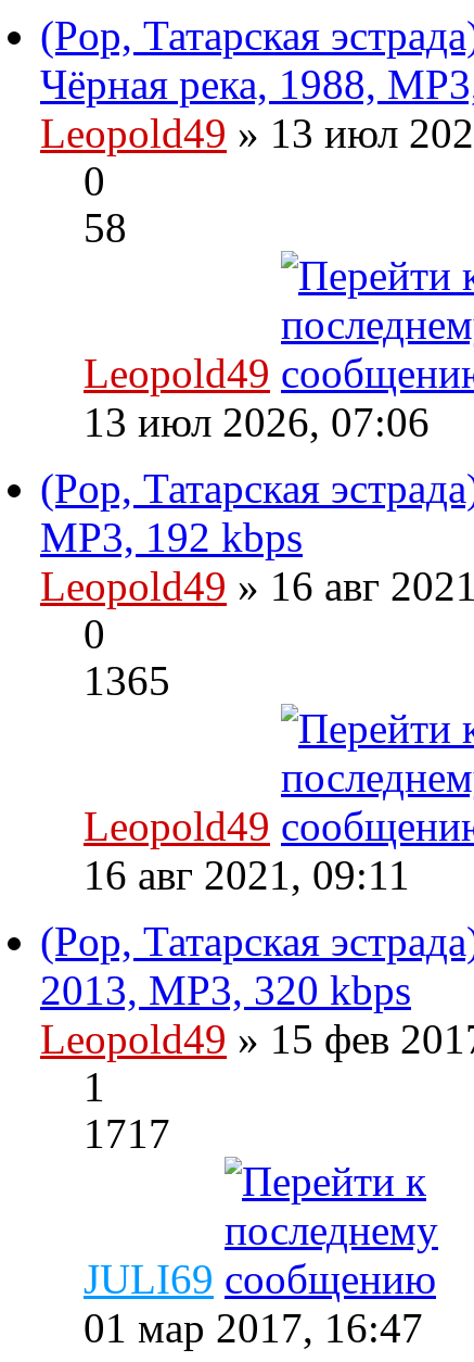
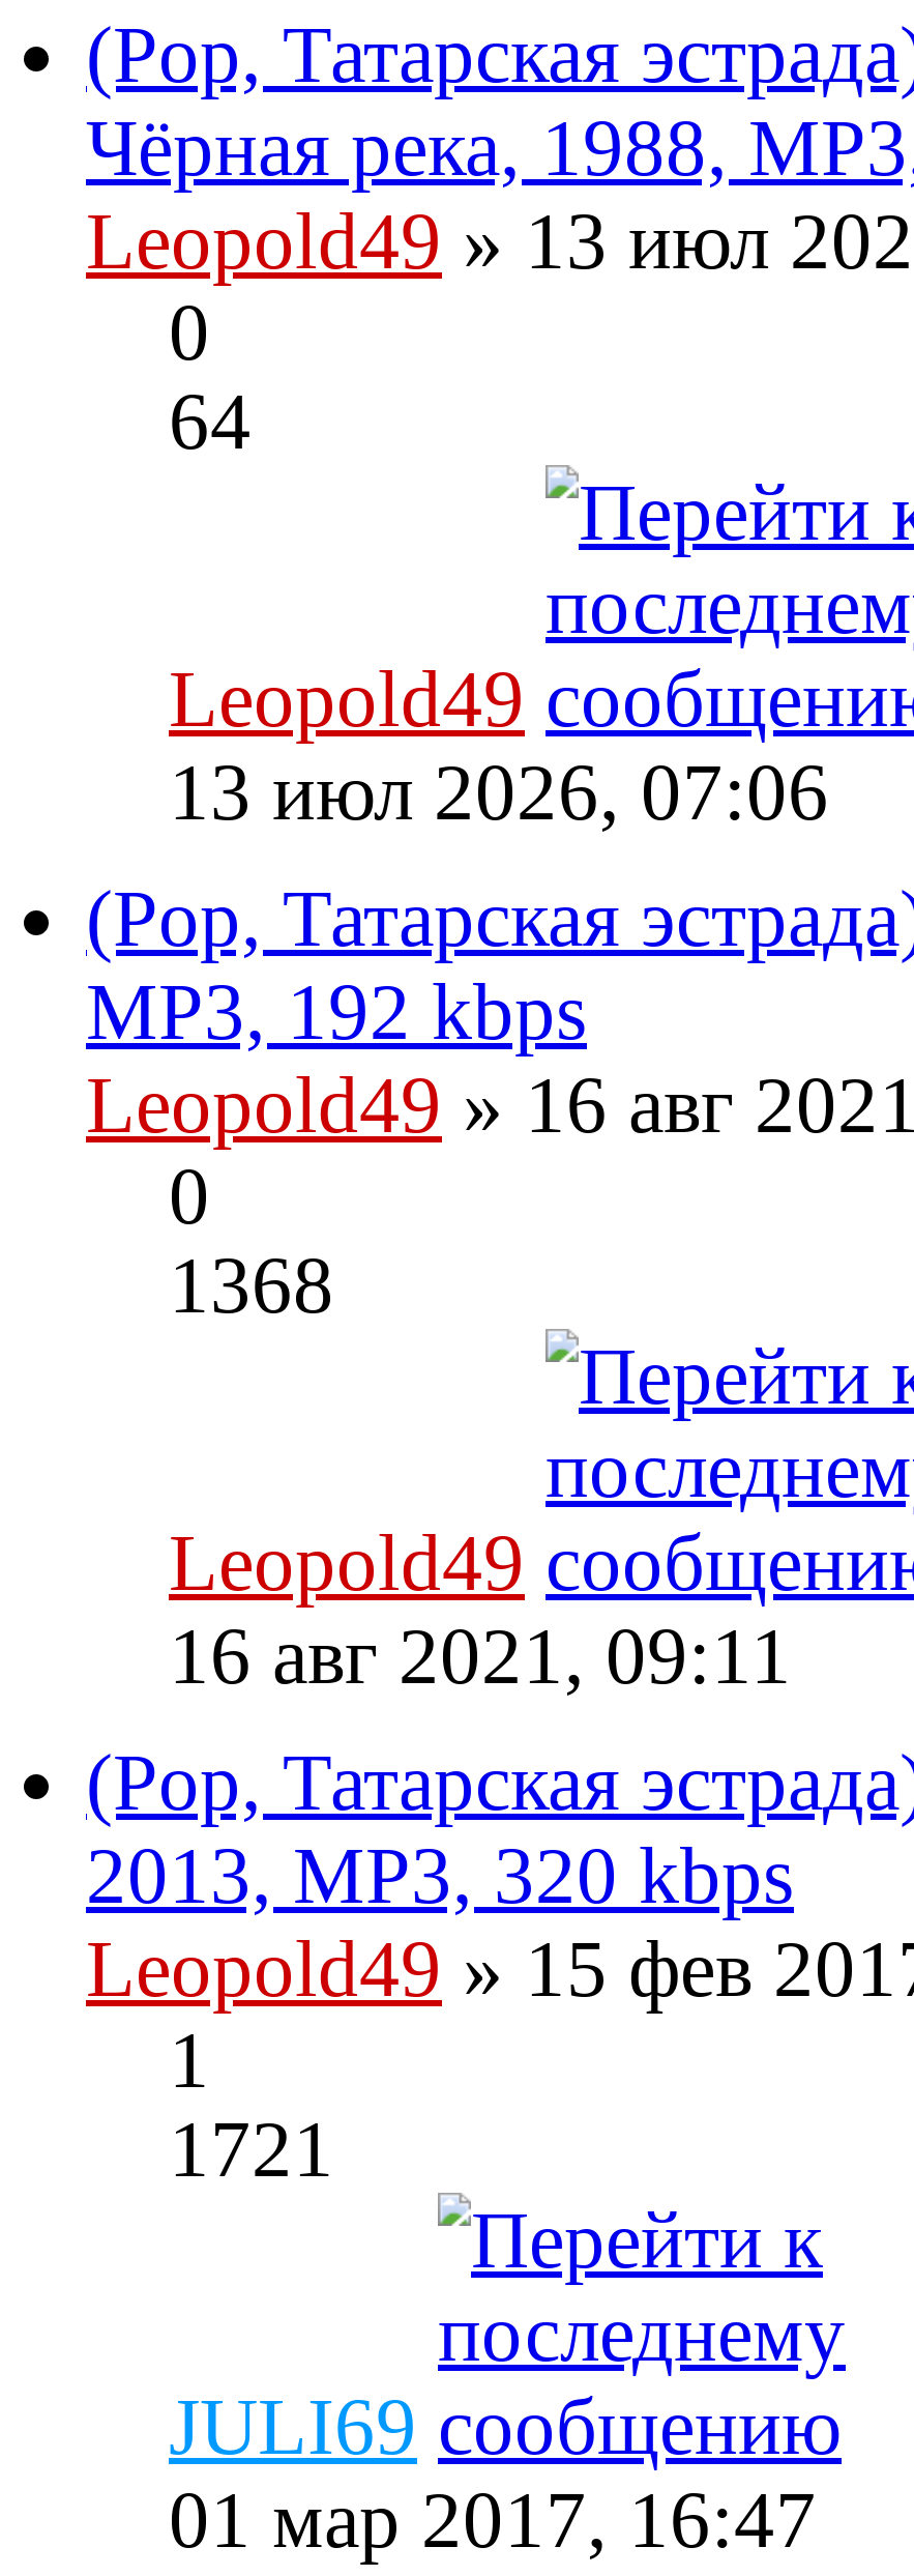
[84,205,127,251] 58 -> [169,377,252,466] 64
[84,657,170,704] 1365 -> [169,1240,334,1330] 1368
[84,1110,170,1157] 1717 -> [169,2104,334,2193] 1721

